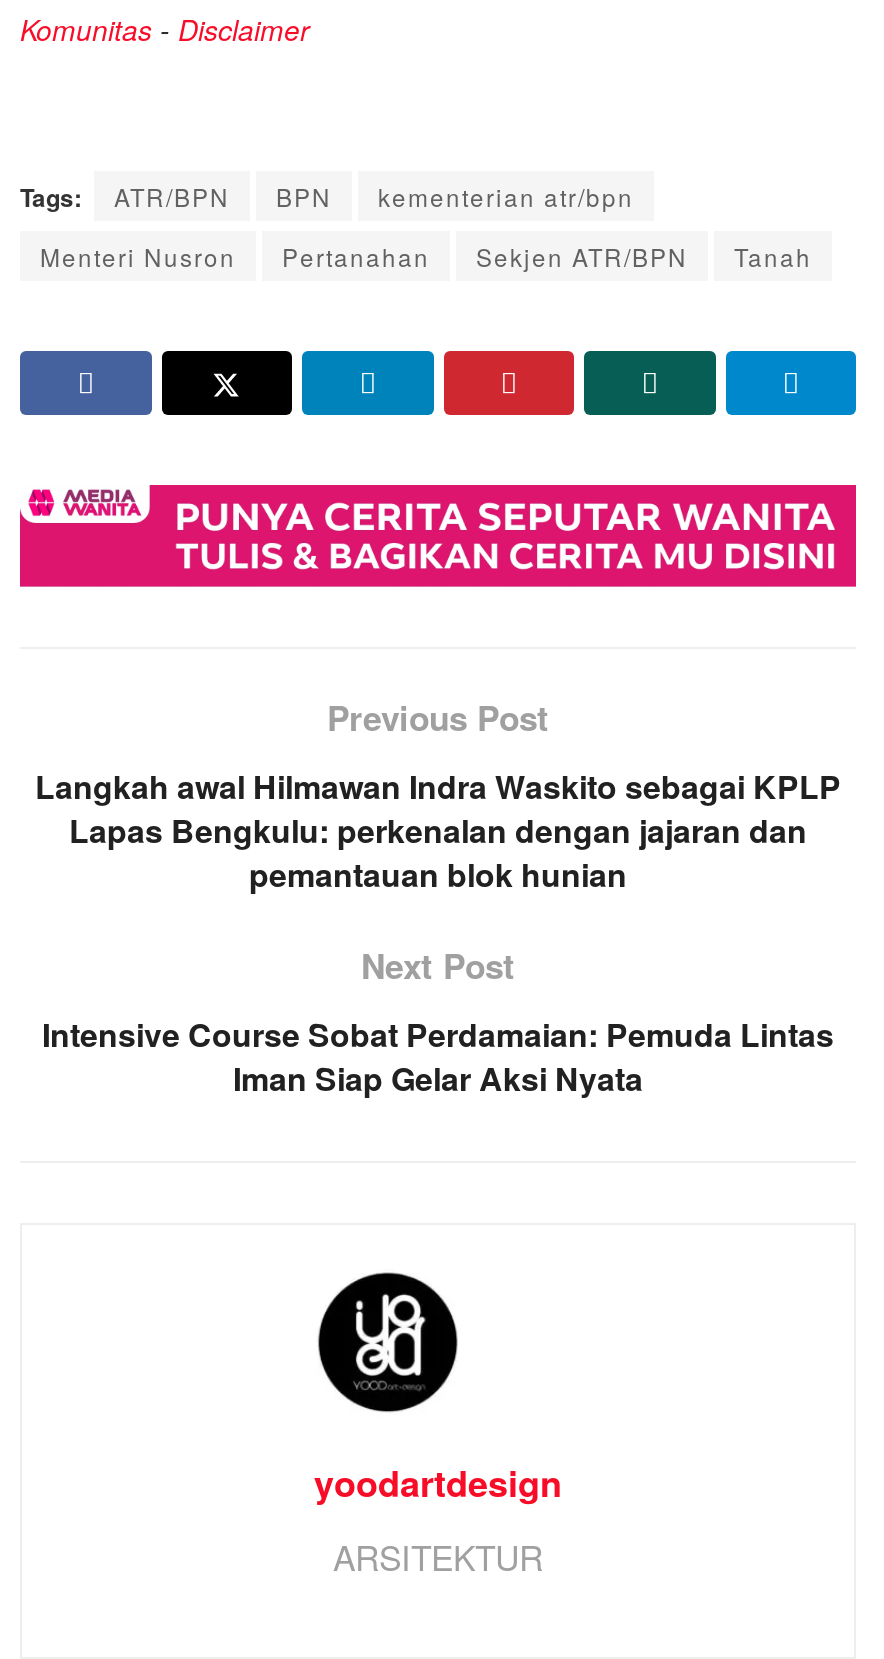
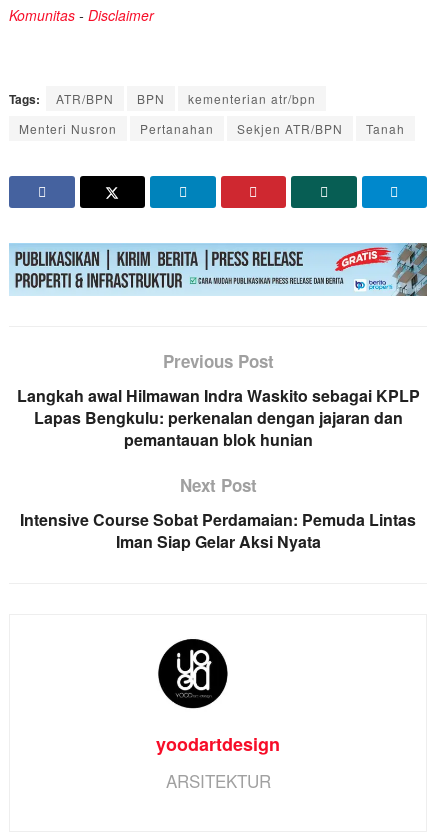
[18,483,858,589] [image] -> [9,242,428,297] [image]

